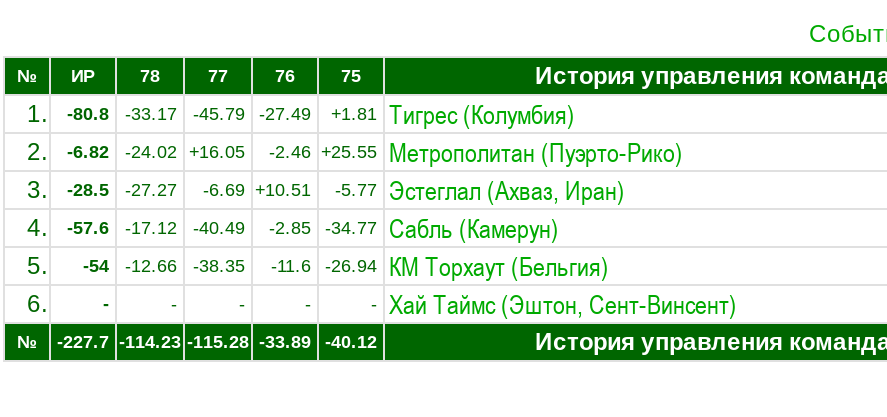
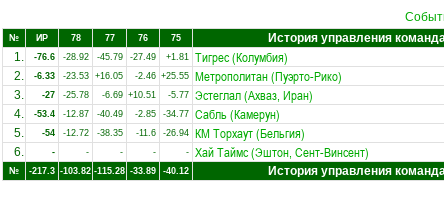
[67,104,109,124] -80.8 -> [34,52,55,62] -76.6
[125,104,177,124] -33.17 -> [63,52,89,62] -28.92
[67,142,109,162] -6.82 -> [34,71,55,81] -6.33
[125,142,245,162] -24.02 +16.05 -> [63,71,123,81] -23.53 +16.05
[67,180,109,200] -28.5 -> [42,90,55,100] -27
[125,180,177,200] -27.27 -> [63,90,89,100] -25.78
[67,218,109,238] -57.6 -> [34,109,55,119] -53.4
[125,218,177,238] -17.12 -> [63,109,89,119] -12.87
[27,248,609,284] 5. -54 -12.66 -38.35 -11.6 -26.94 КМ Торхаут (Бельгия) -> [14,124,305,142] 5. -54 -12.72 -38.35 -11.6 -26.94 КМ Торхаут (Бельгия)
[17,332,377,352] № -227.7 -114.23 -115.28 -33.89 -40.12 -> [9,166,189,176] № -217.3 -103.82 -115.28 -33.89 -40.12

